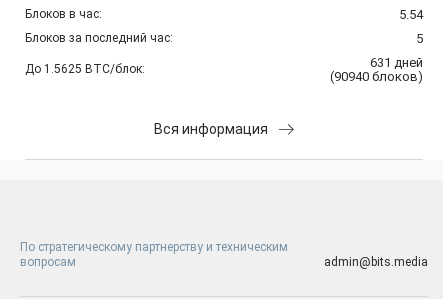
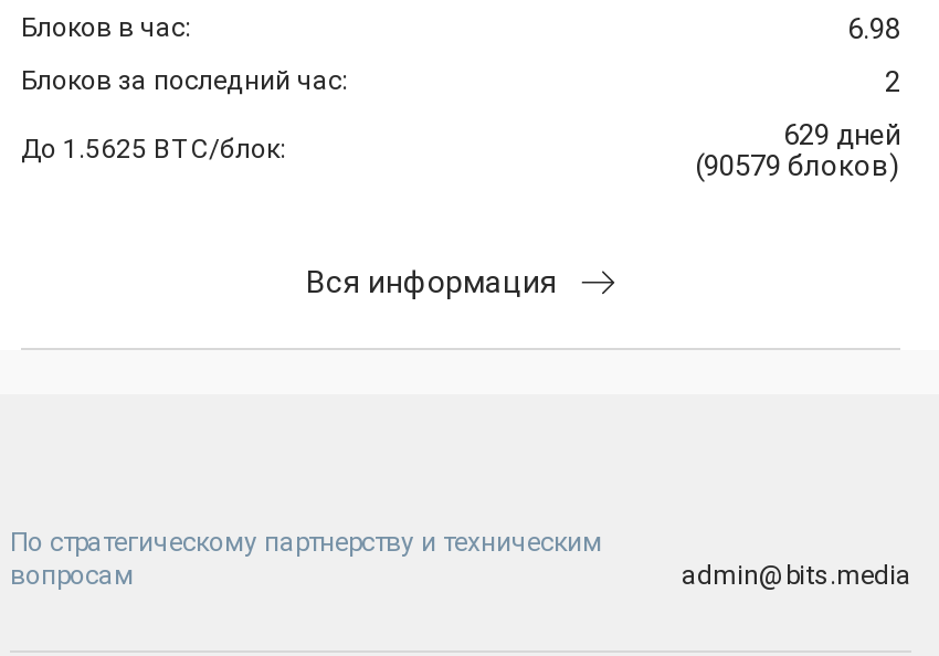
[399,7,423,22] 5.54 -> [847,12,900,45] 6.98
[416,31,423,46] 5 -> [885,65,900,98] 2
[370,55,423,70] 631 дней -> [783,118,900,151] 629 дней
[330,69,423,84] (90940 блоков) -> [695,149,900,182] (90579 блоков)

